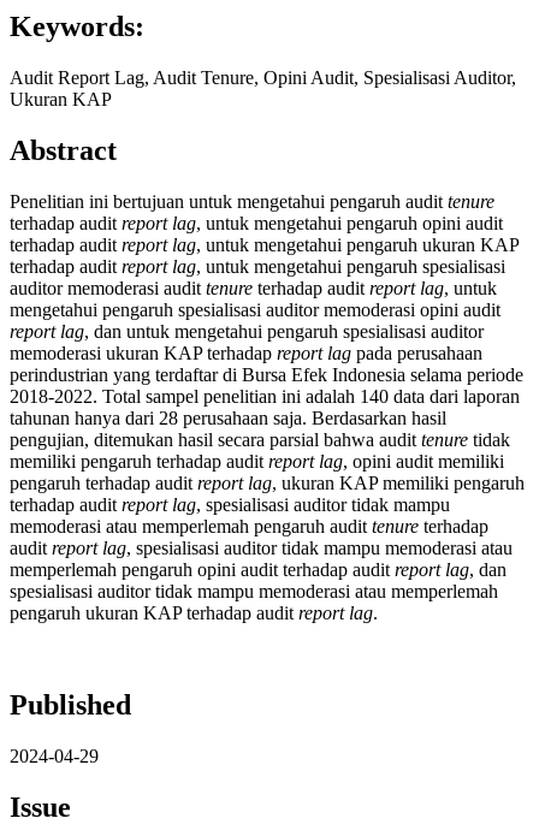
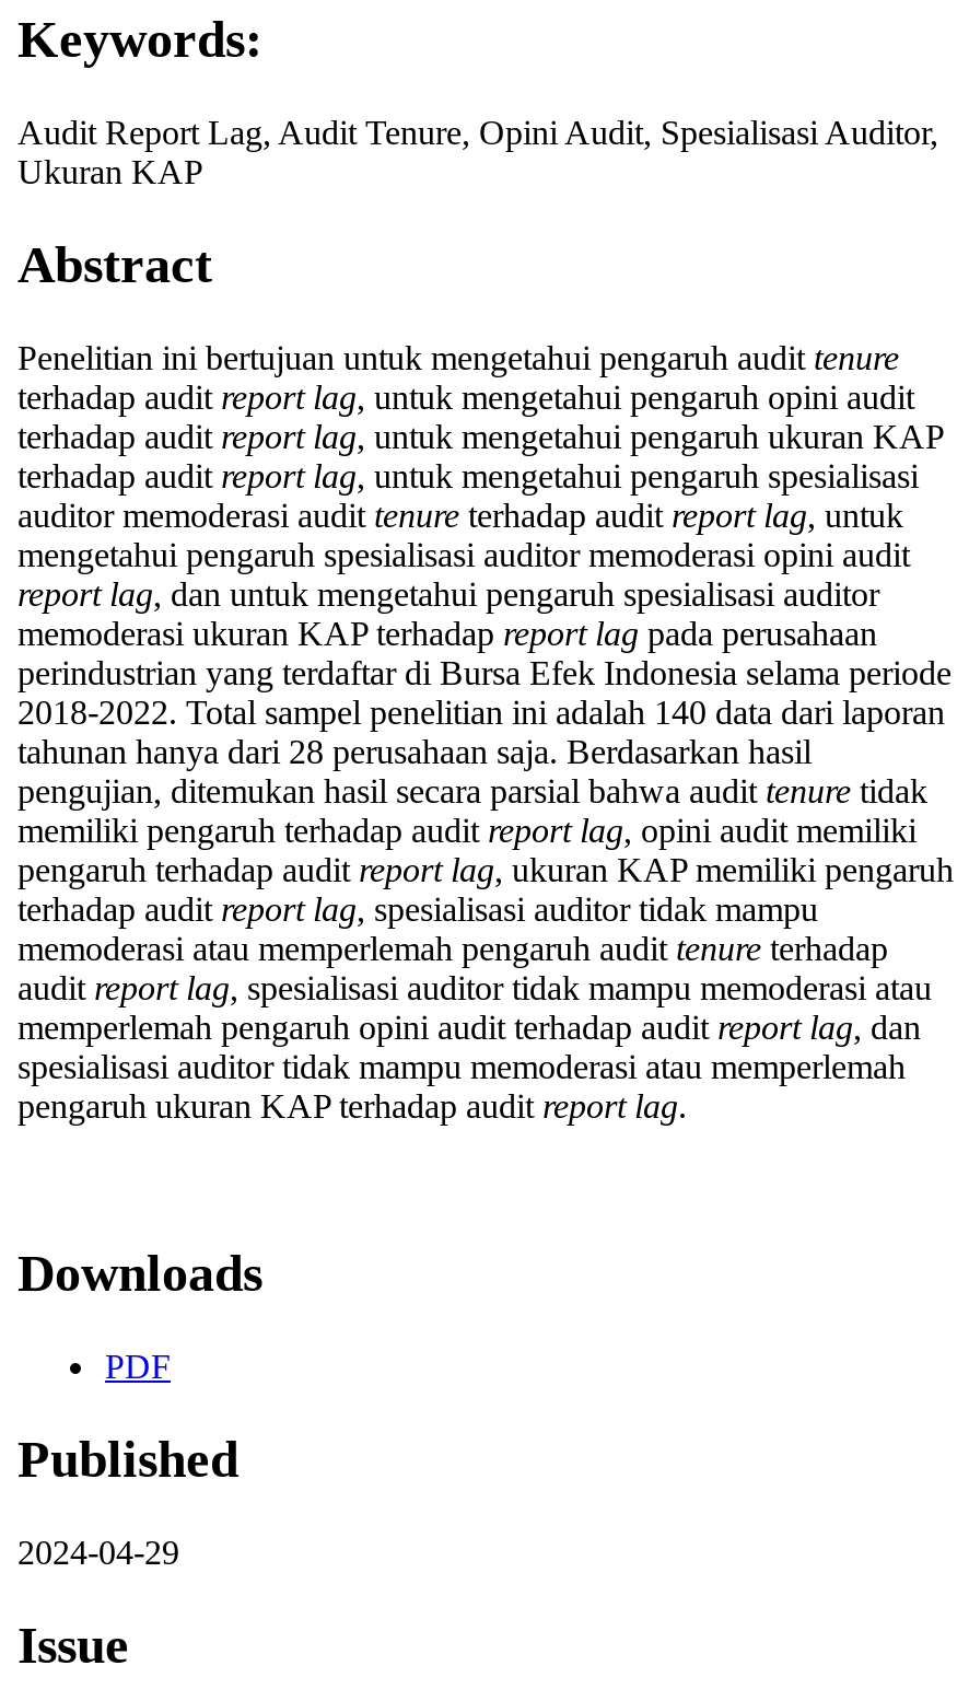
none -> [17,1245,262,1385] Downloads | PDF

